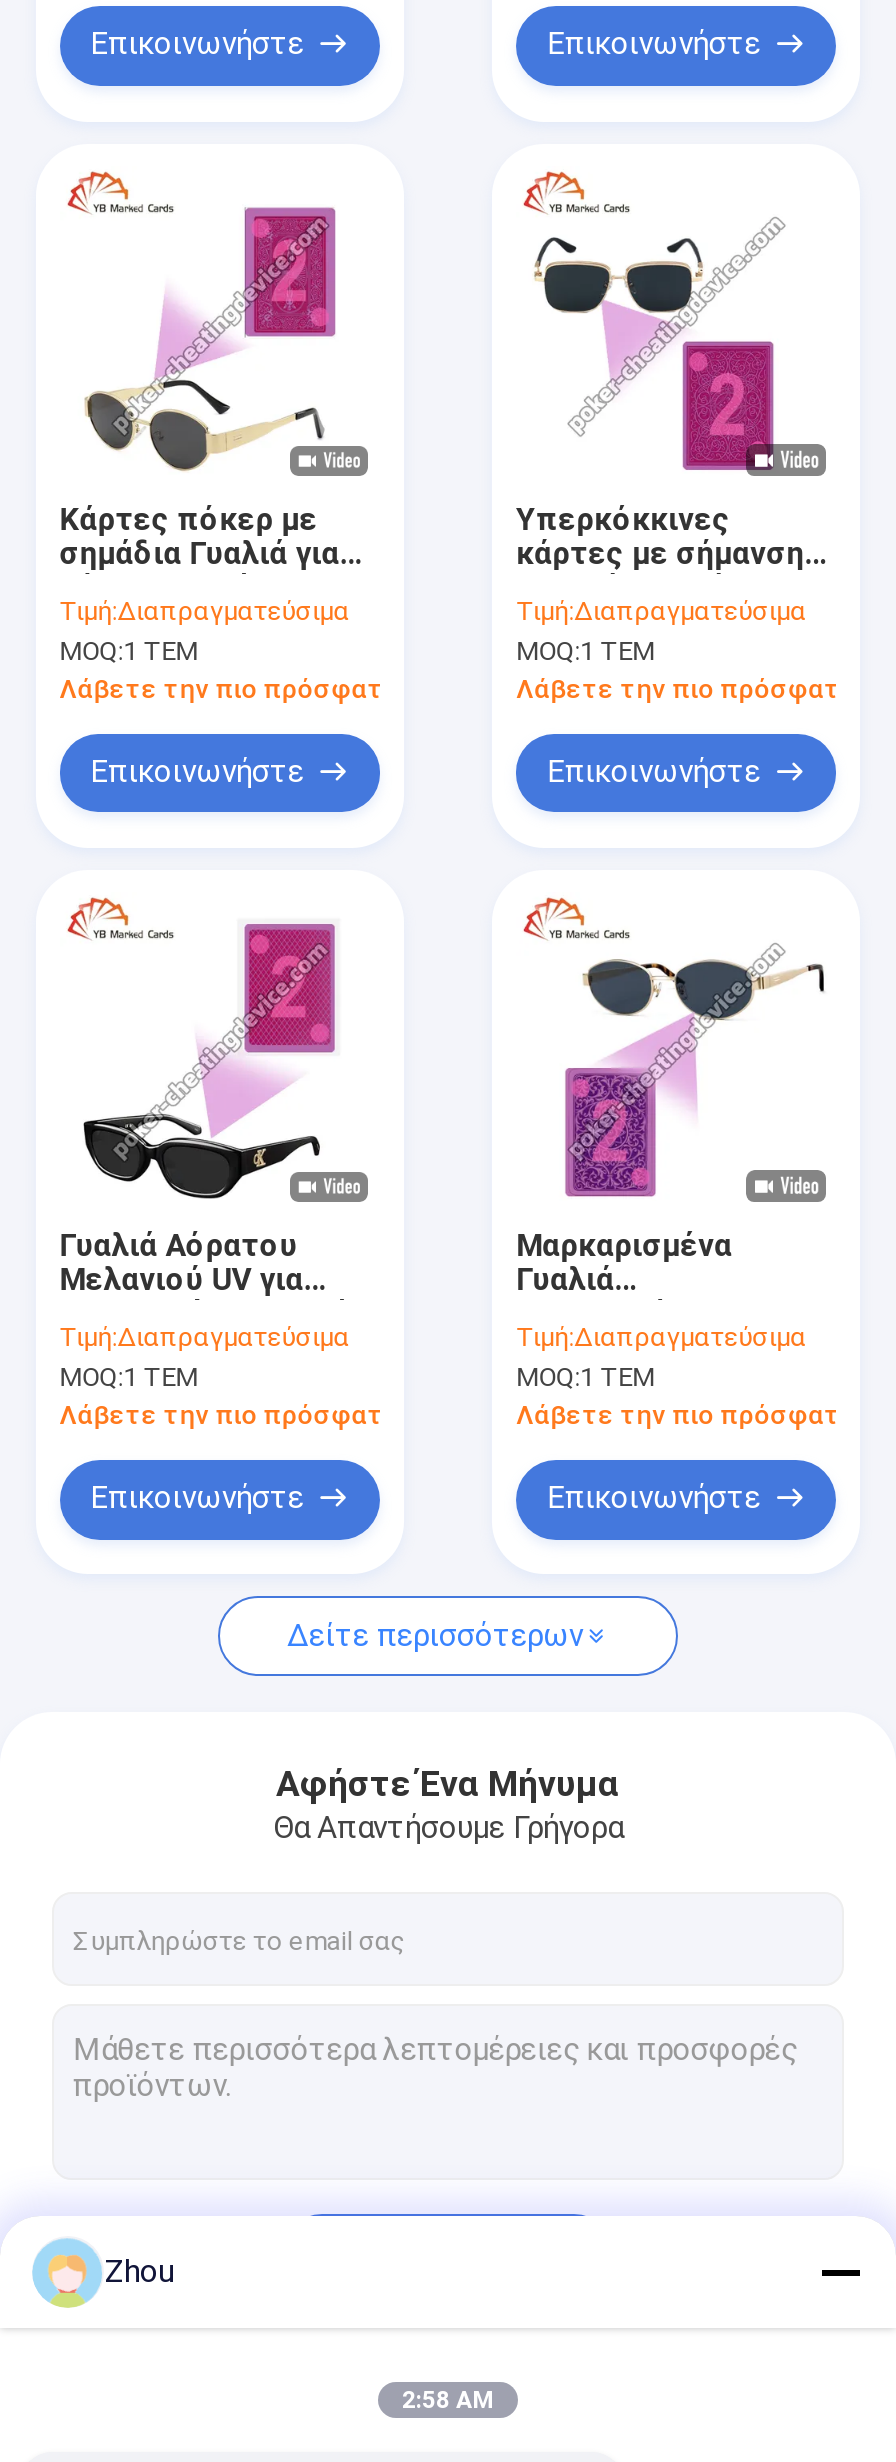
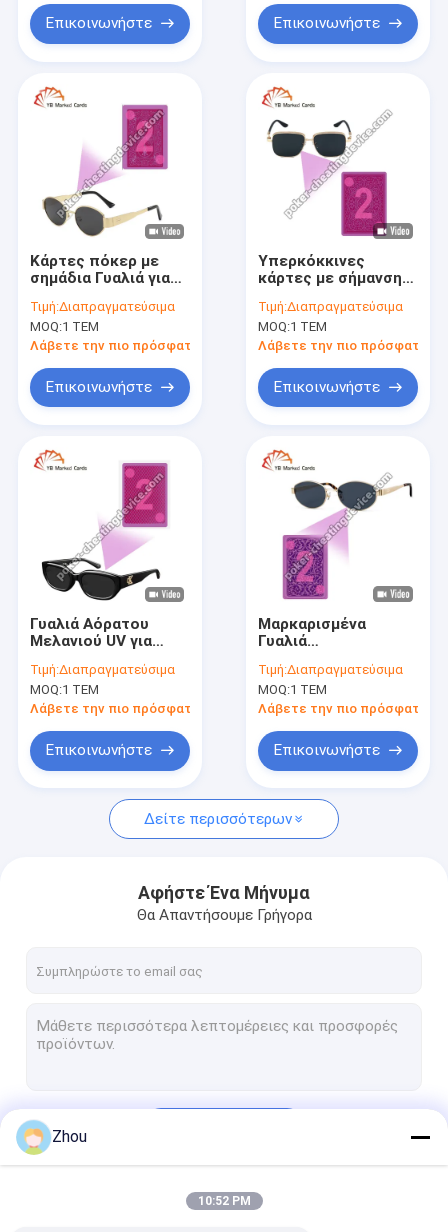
[402,2386,494,2414] 2:58 AM -> [197,1194,250,1208] 10:52 PM

